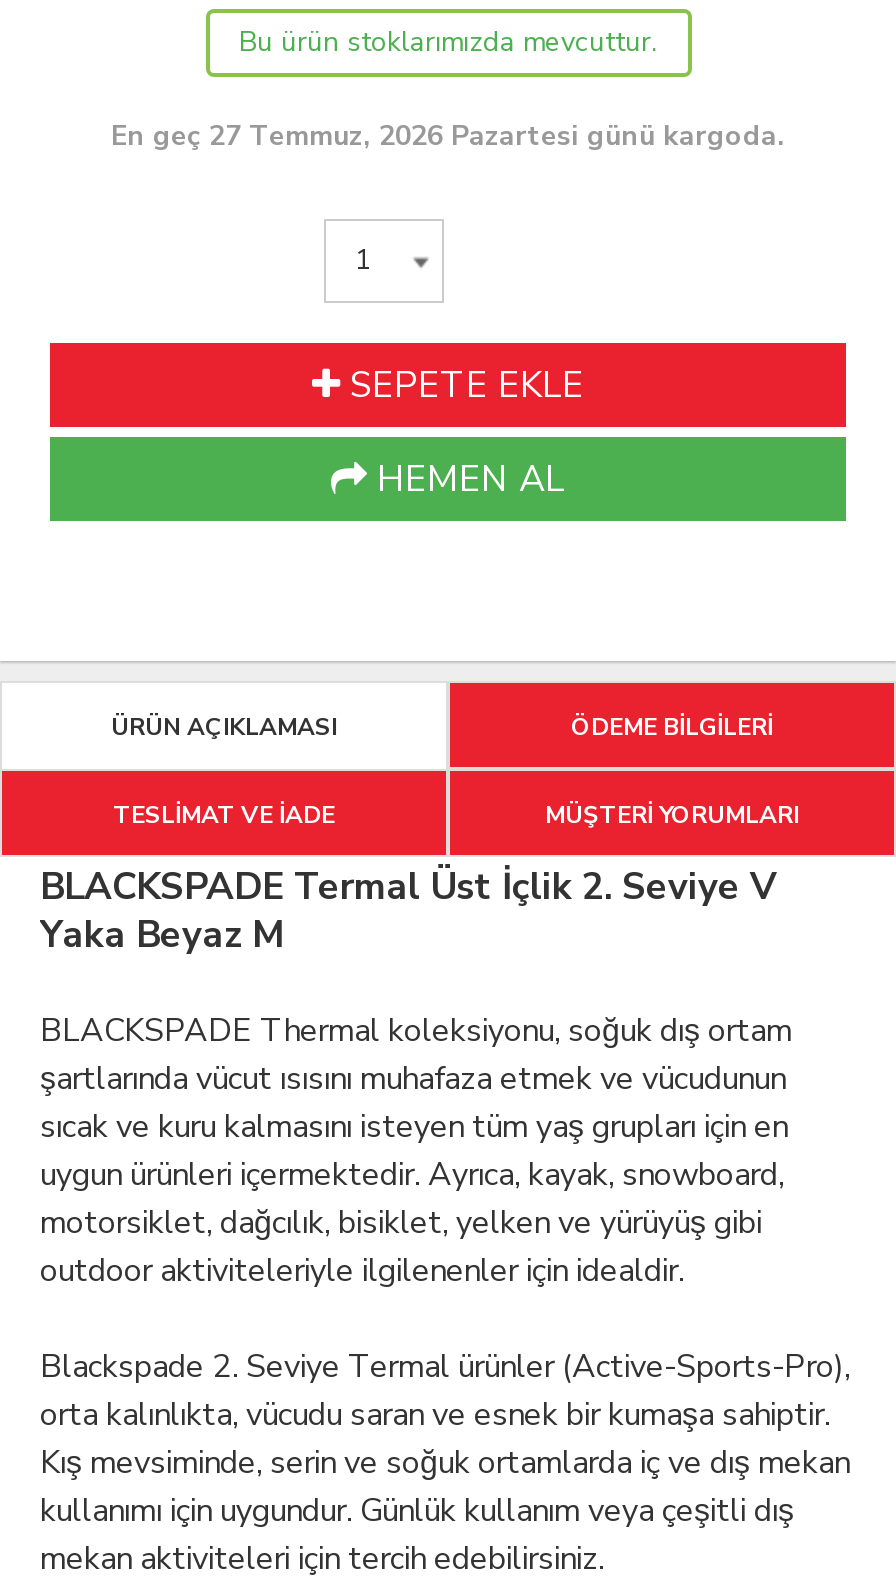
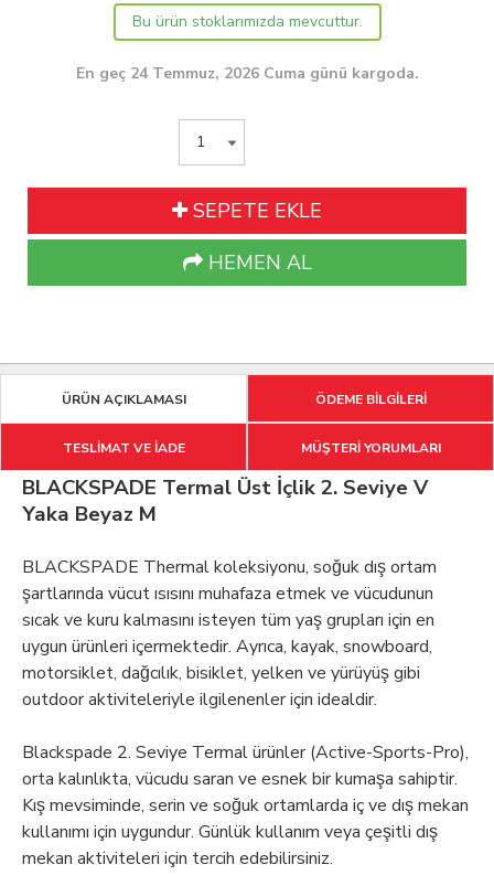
[111,117,785,155] En geç 27 Temmuz, 2026 Pazartesi günü kargoda. -> [76,63,418,84] En geç 24 Temmuz, 2026 Cuma günü kargoda.

